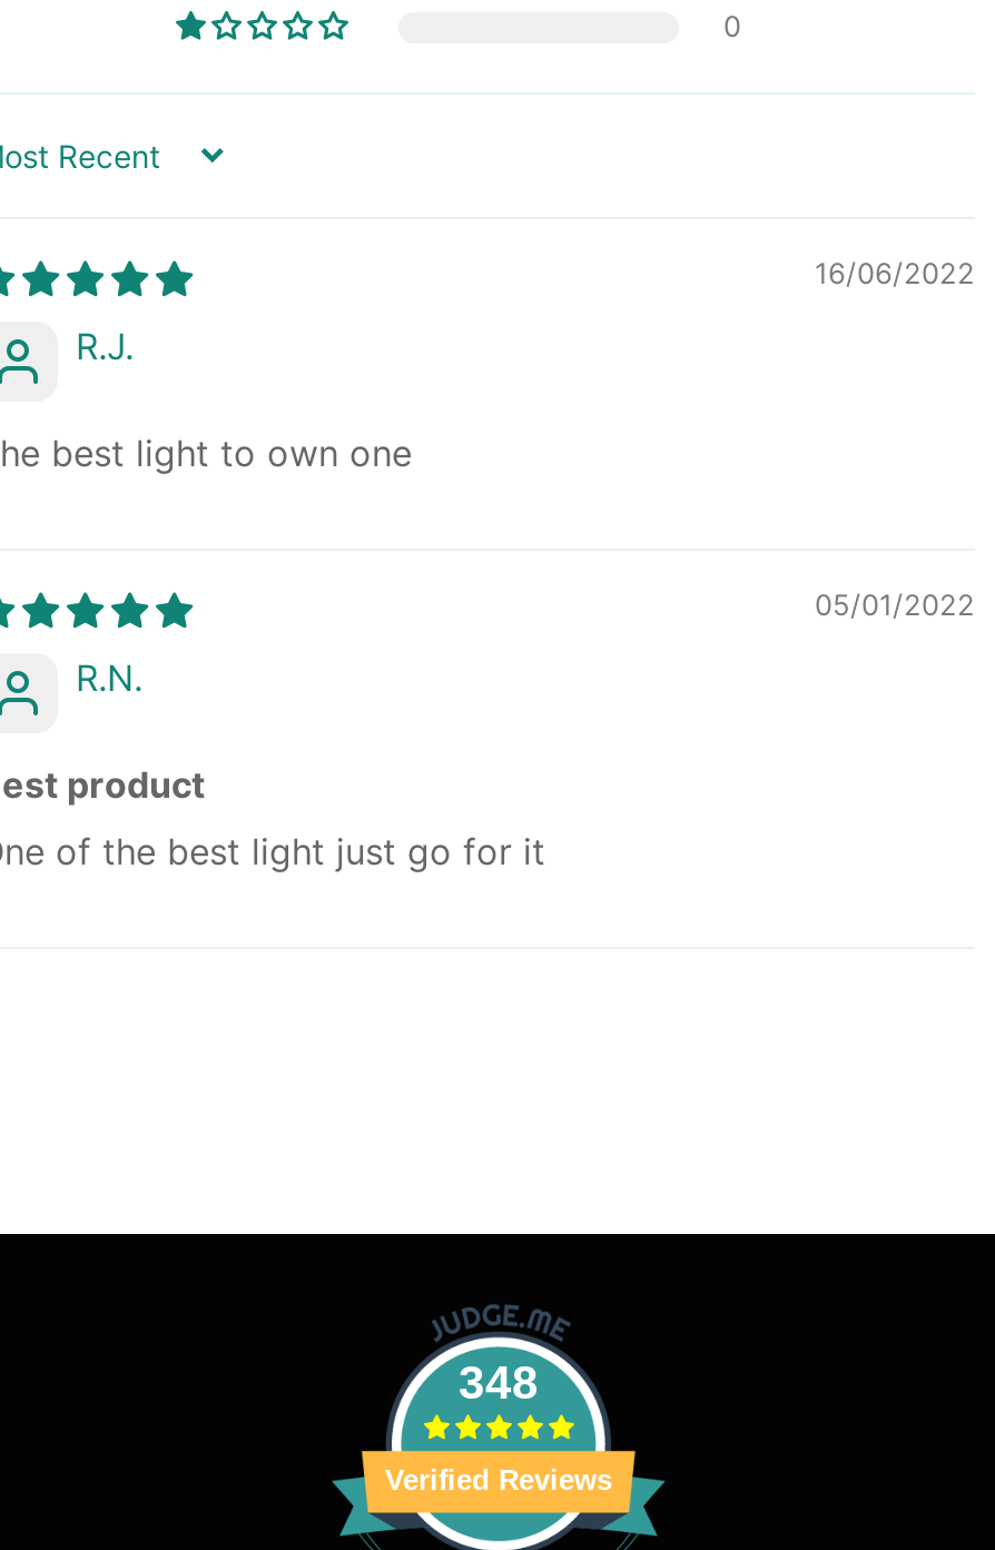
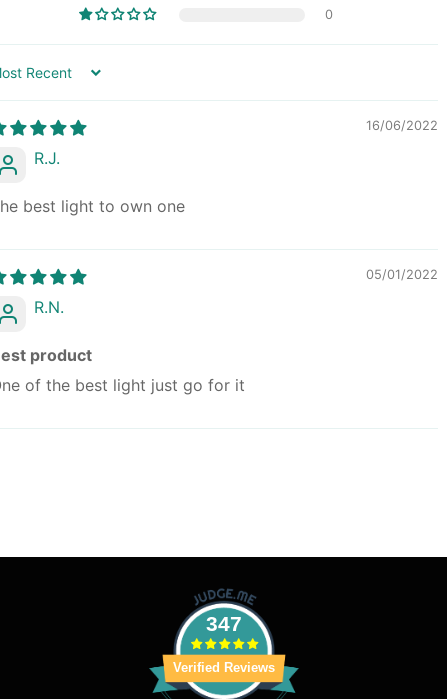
[459,1356,539,1408] 348 -> [206,612,242,635] 347

